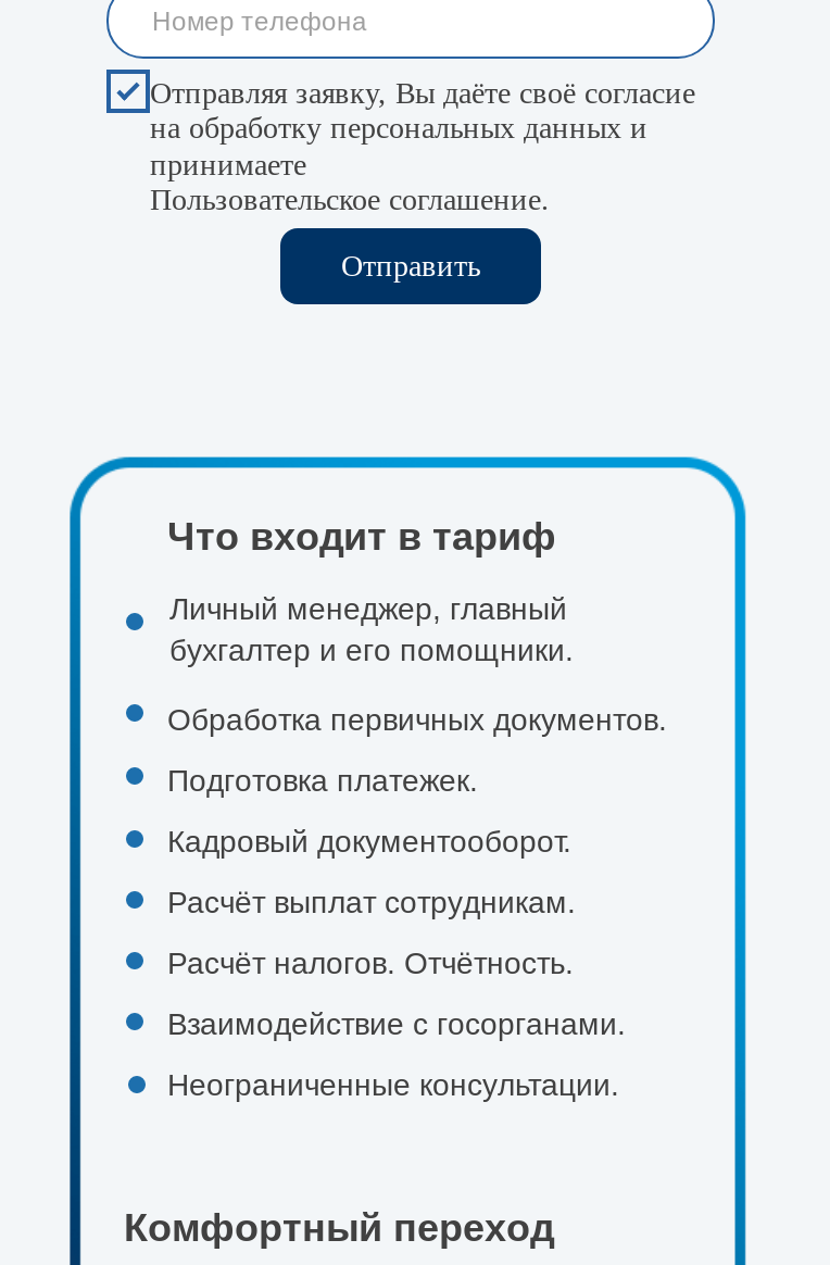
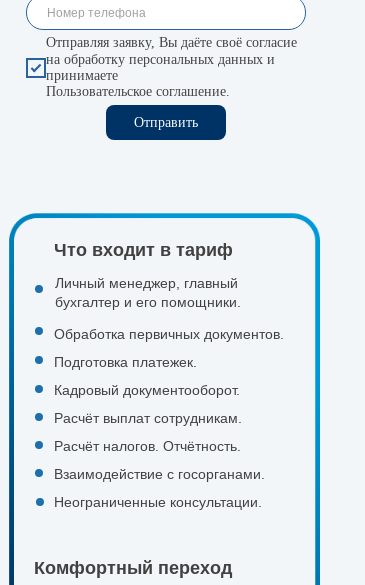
[104,46,702,170] [image] -> [25,25,298,79] [image]

